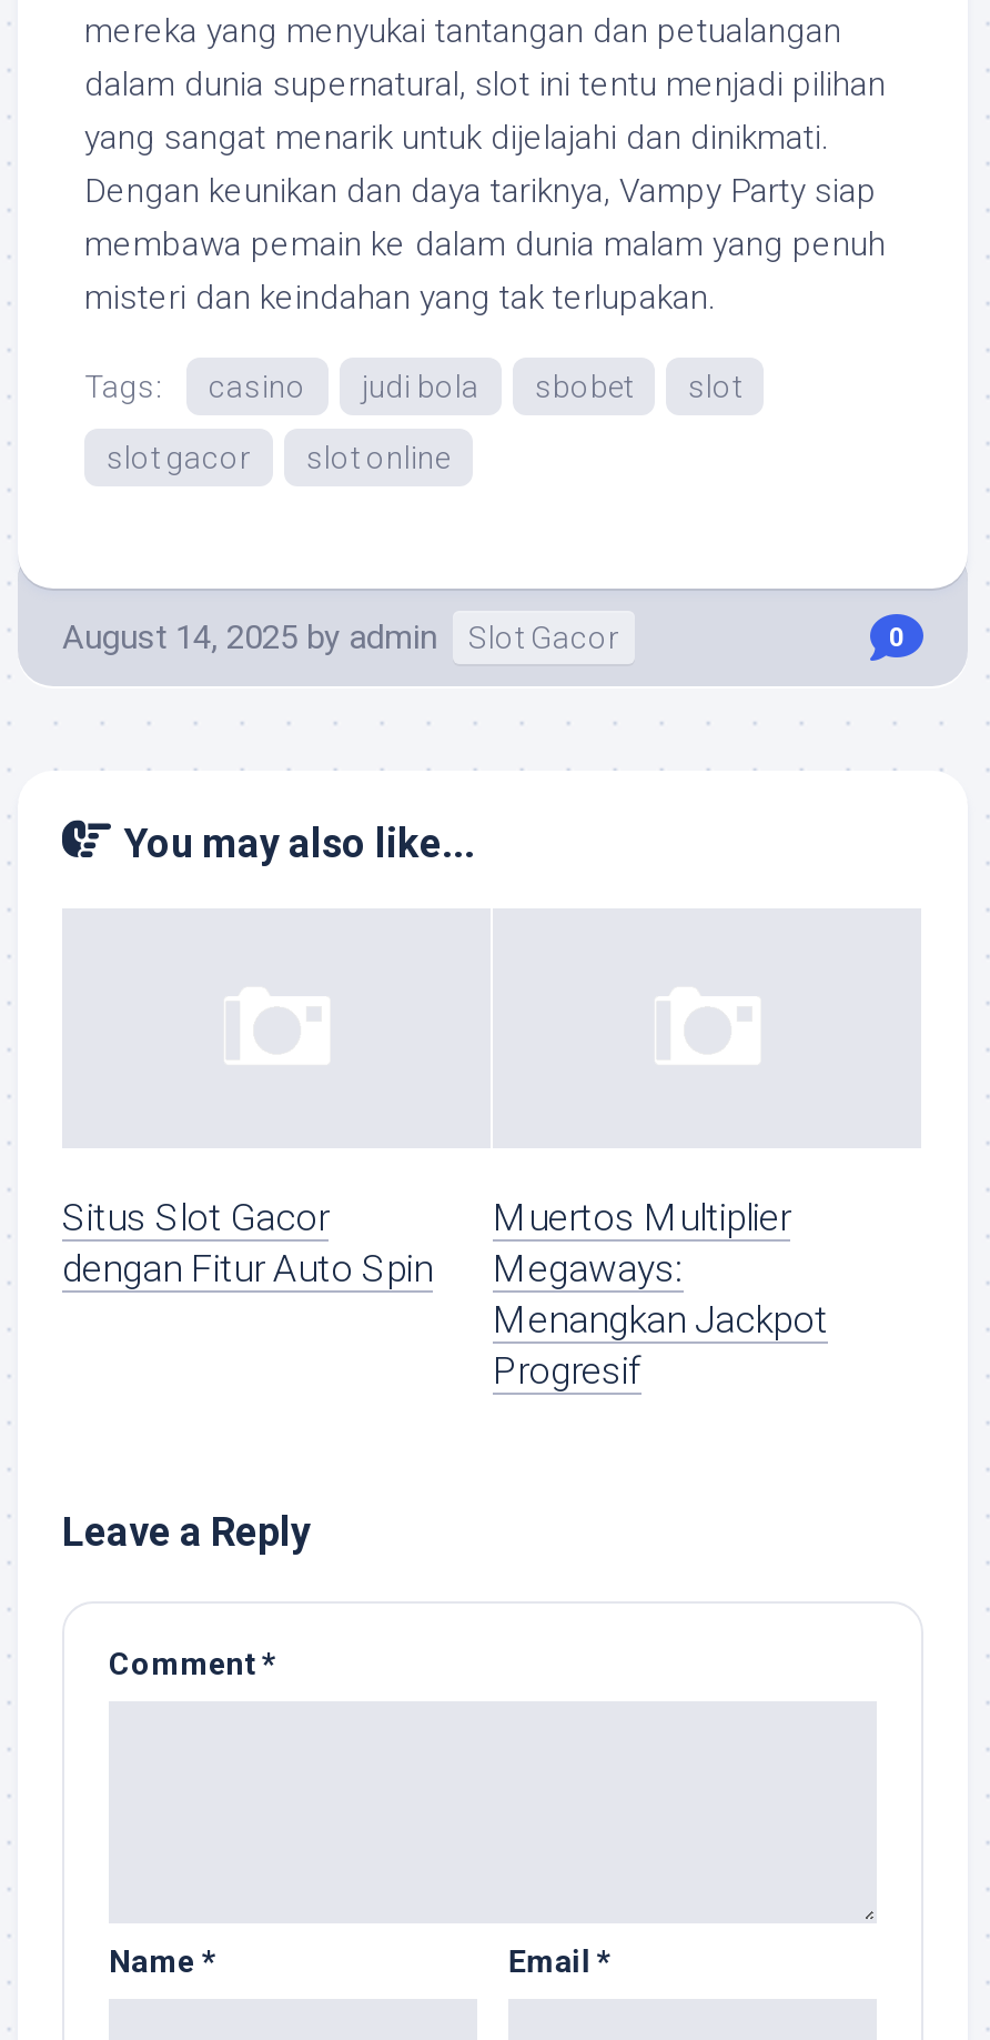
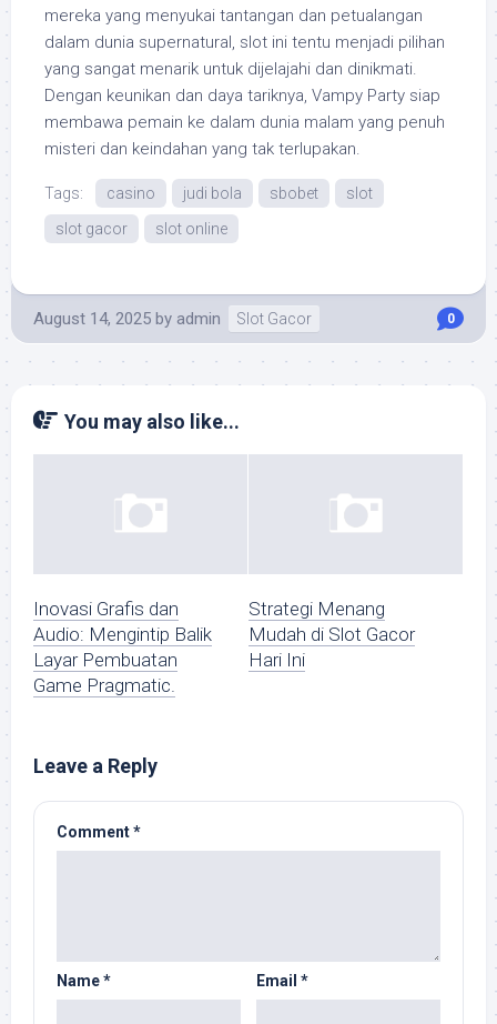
[62,1196,433,1291] Situs Slot Gacor | dengan Fitur Auto Spin -> [33,598,212,697] Inovasi Grafis dan | Audio: Mengintip Balik | Layar Pembuatan | Game Pragmatic.
[493,1196,828,1393] Muertos Multiplier | Megaways: | Menangkan Jackpot | Progresif -> [248,598,415,671] Strategi Menang | Mudah di Slot Gacor | Hari Ini

